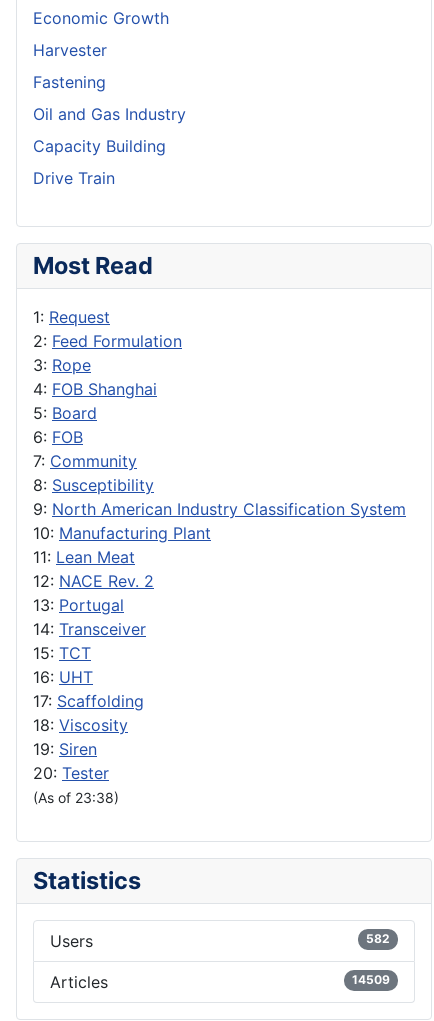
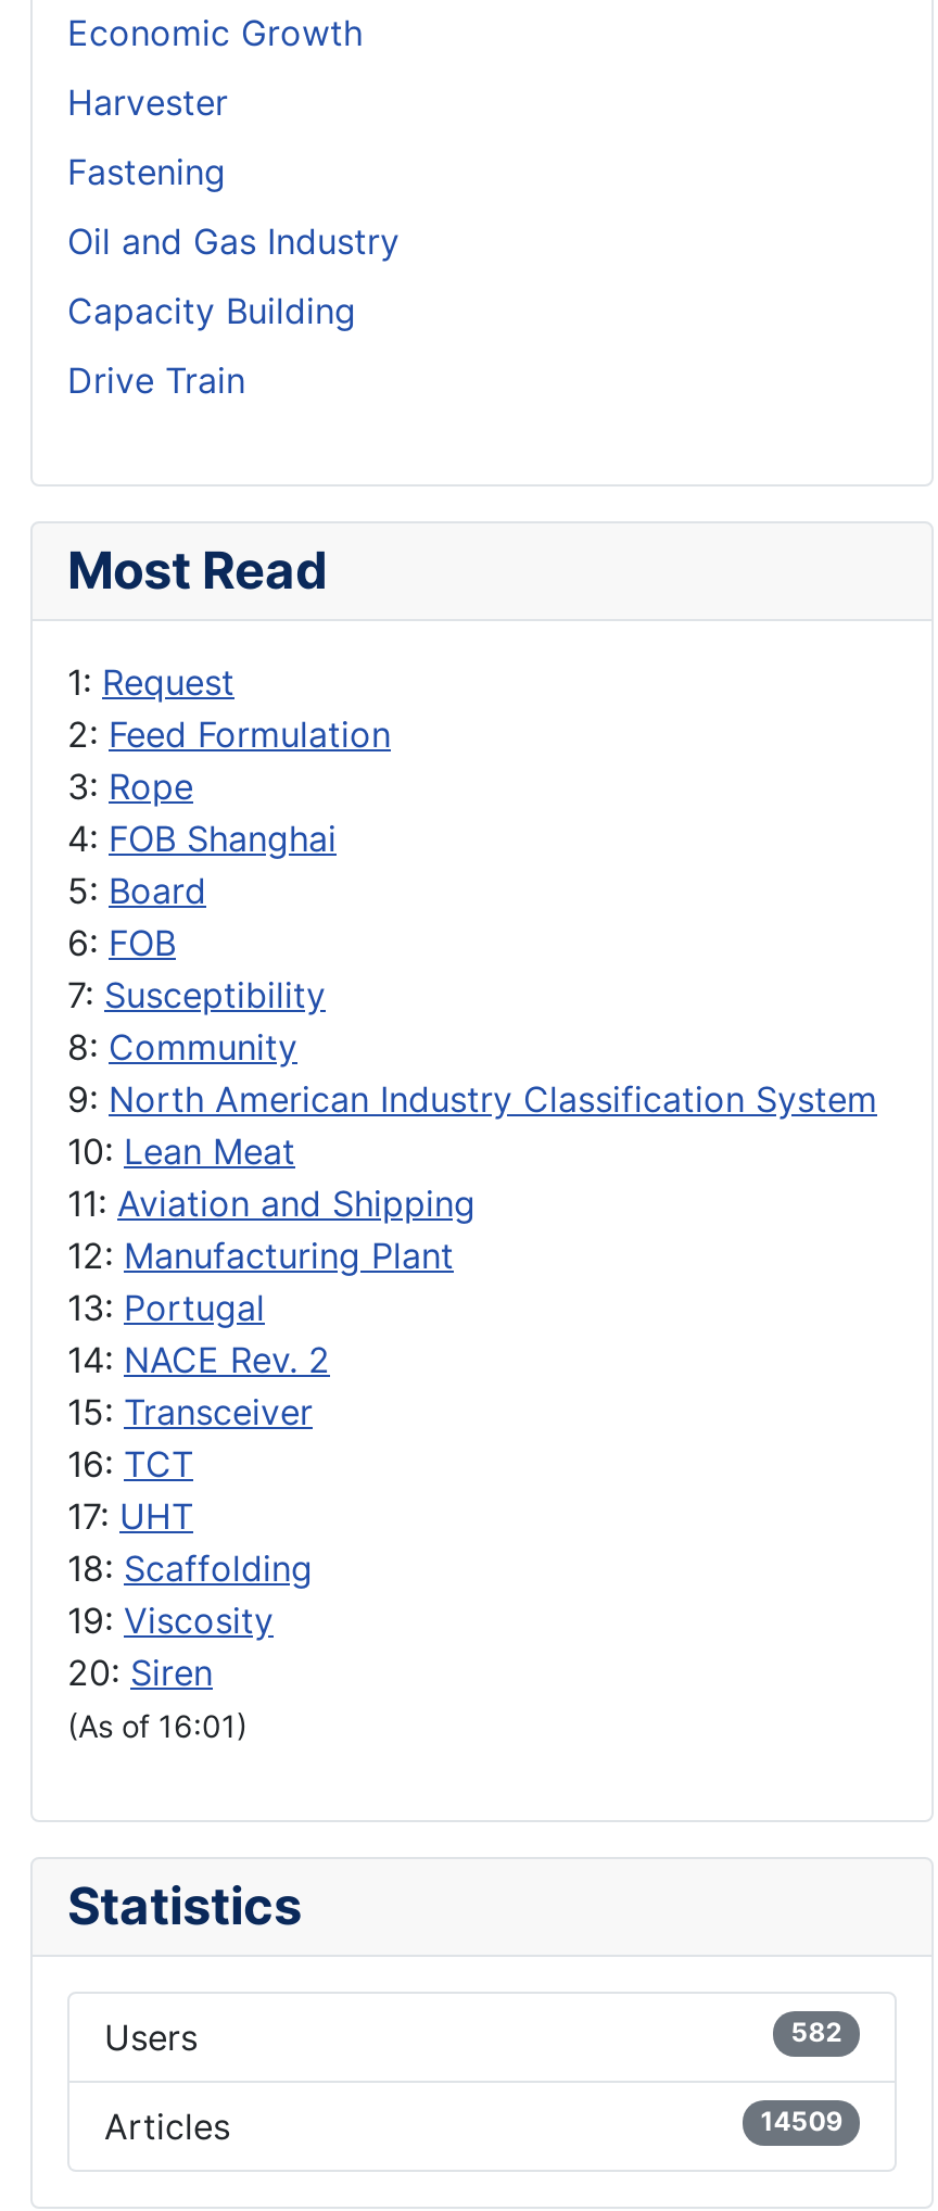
[33,451,154,495] 7: Community | 8: Susceptibility -> [67,973,326,1069] 7: Susceptibility | 8: Community
[33,523,211,591] 10: Manufacturing Plant | 11: Lean Meat | 12: NACE Rev. 2 -> [67,1130,476,1278] 10: Lean Meat | 11: Aviation and Shipping | 12: Manufacturing Plant
[33,619,146,806] 14: Transceiver | 15: TCT | 16: UHT | 17: Scaffolding | 18: Viscosity | 19: Siren | 20: Tester | (As of 23:38) -> [67,1338,330,1744] 14: NACE Rev. 2 | 15: Transceiver | 16: TCT | 17: UHT | 18: Scaffolding | 19: Viscosity | 20: Siren | (As of 16:01)

